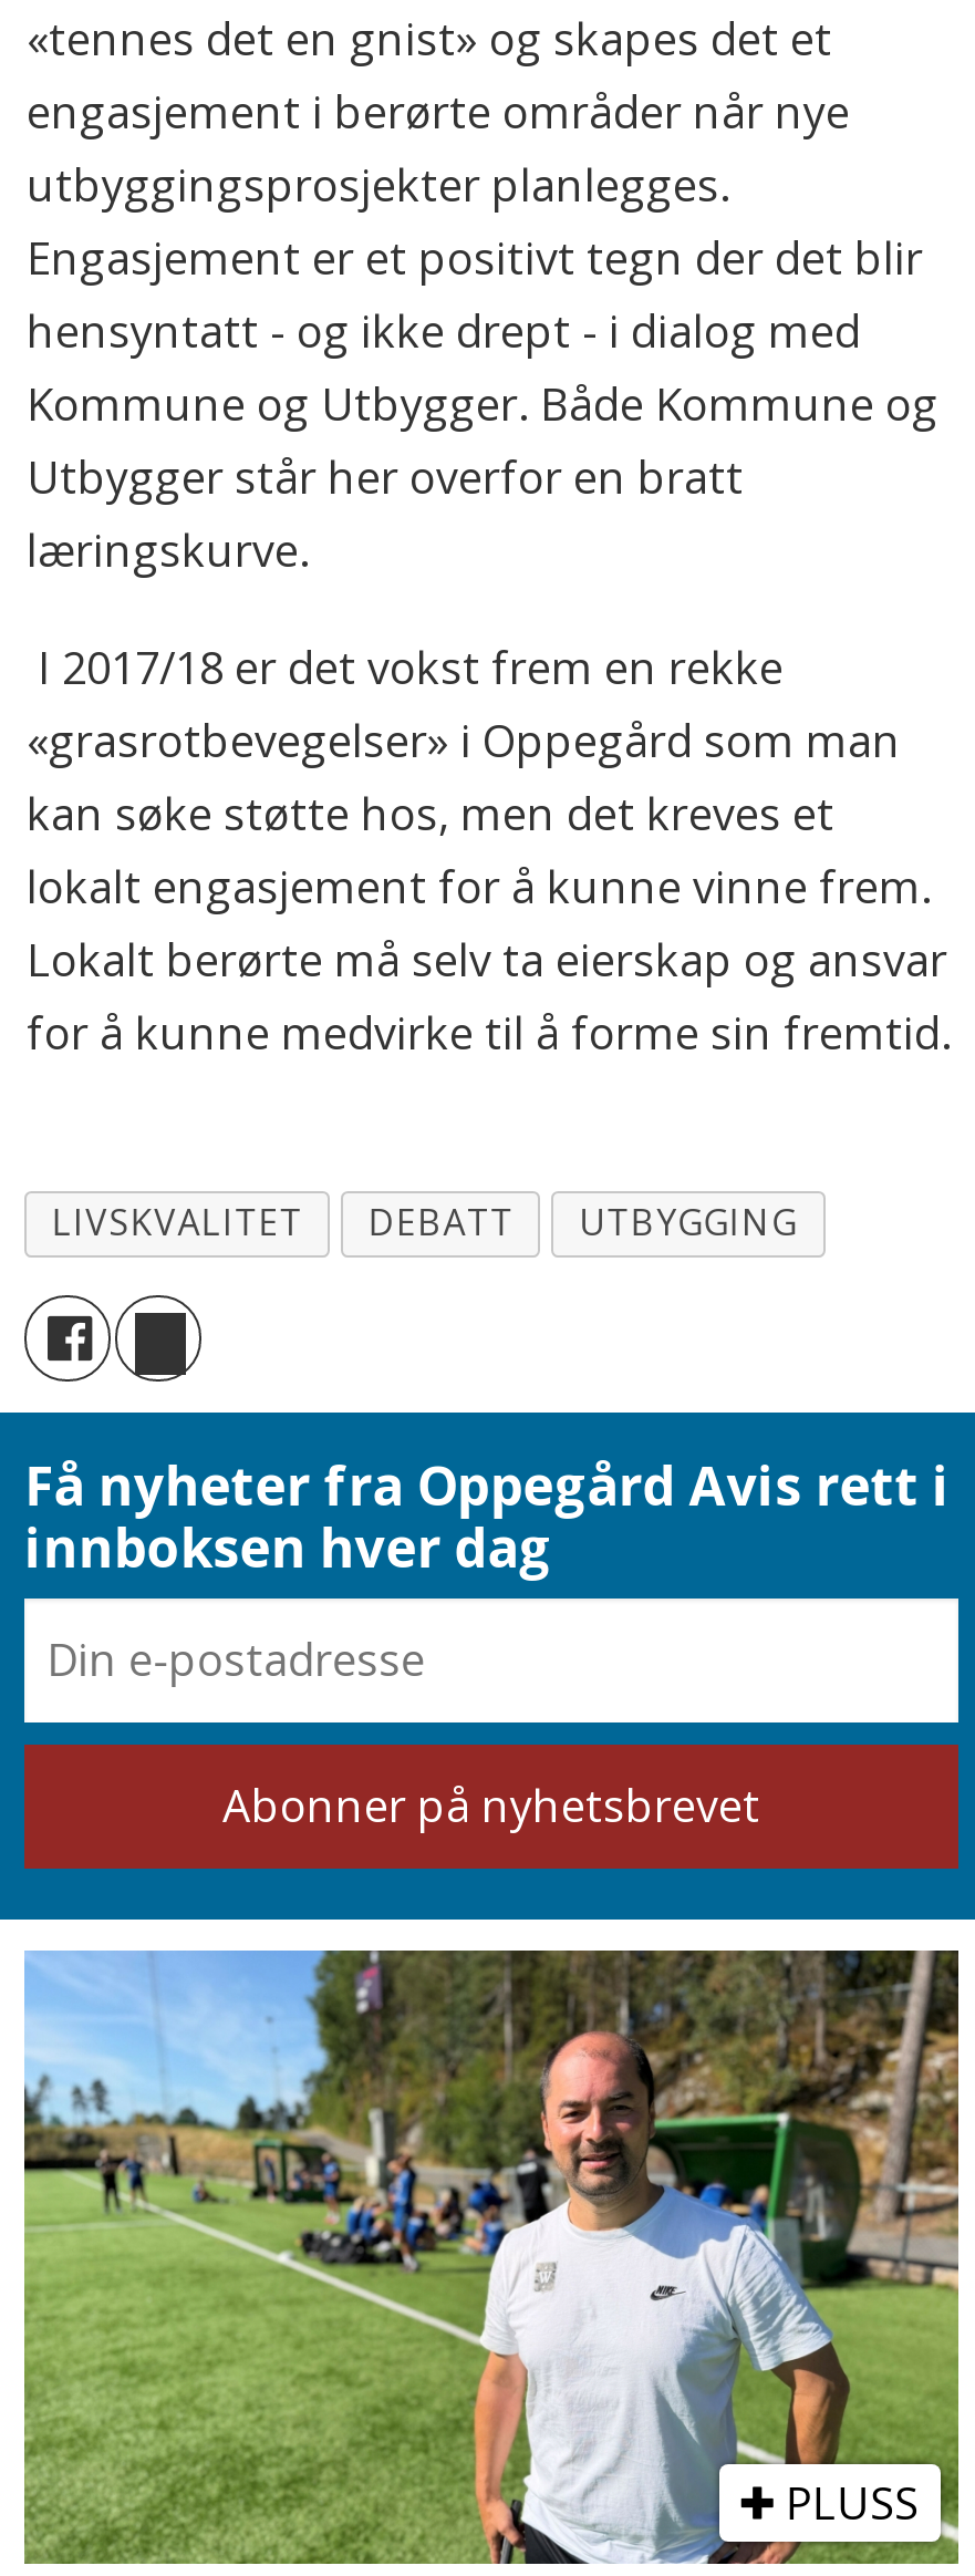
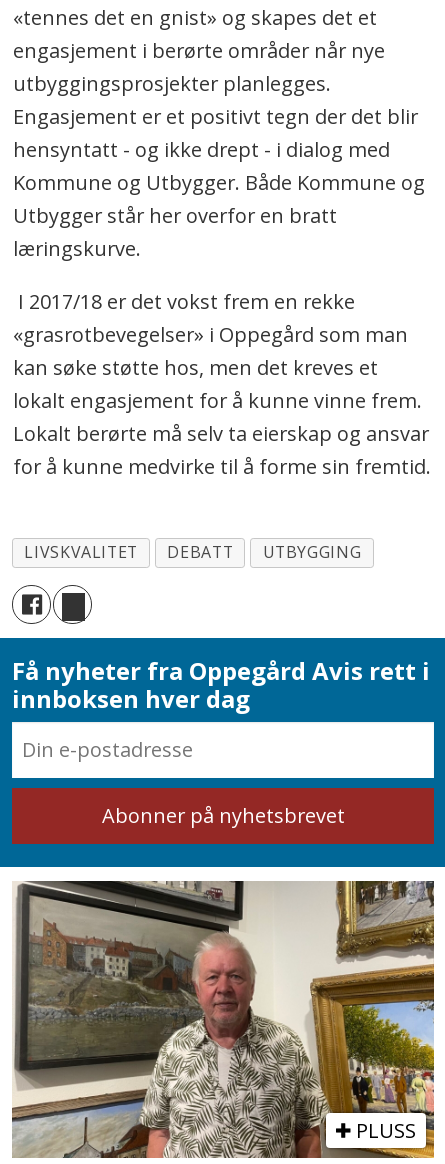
[22,1948,961,2566] [image] -> [11,880,435,1159] [image]

